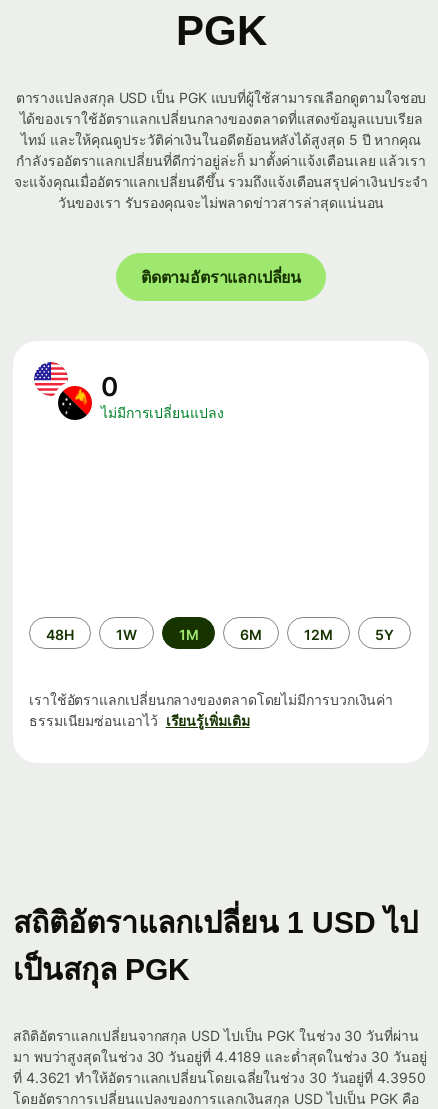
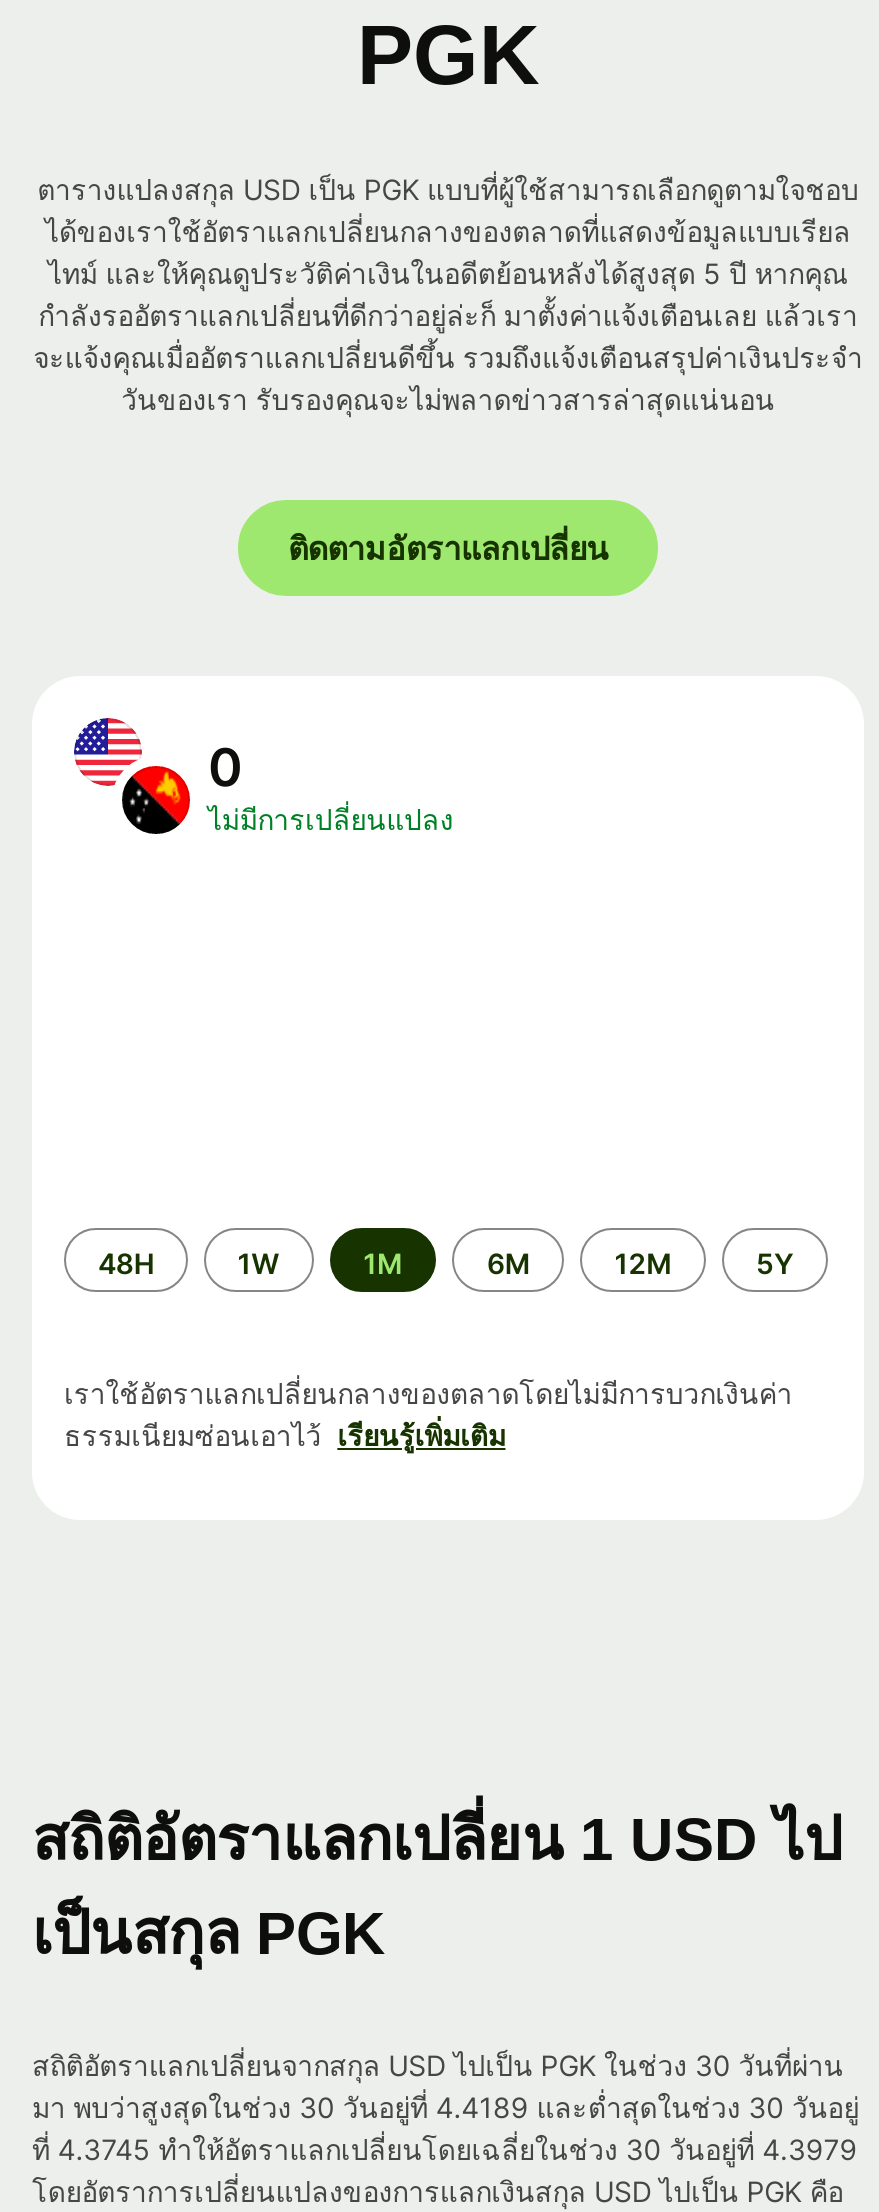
[13,1069,426,1086] ที่ 4.3621 ทำให้อัตราแลกเปลี่ยนโดยเฉลี่ยในช่วง 30 วันอยู่ที่ 4.3950 -> [32,2132,857,2166] ที่ 4.3745 ทำให้อัตราแลกเปลี่ยนโดยเฉลี่ยในช่วง 30 วันอยู่ที่ 4.3979

